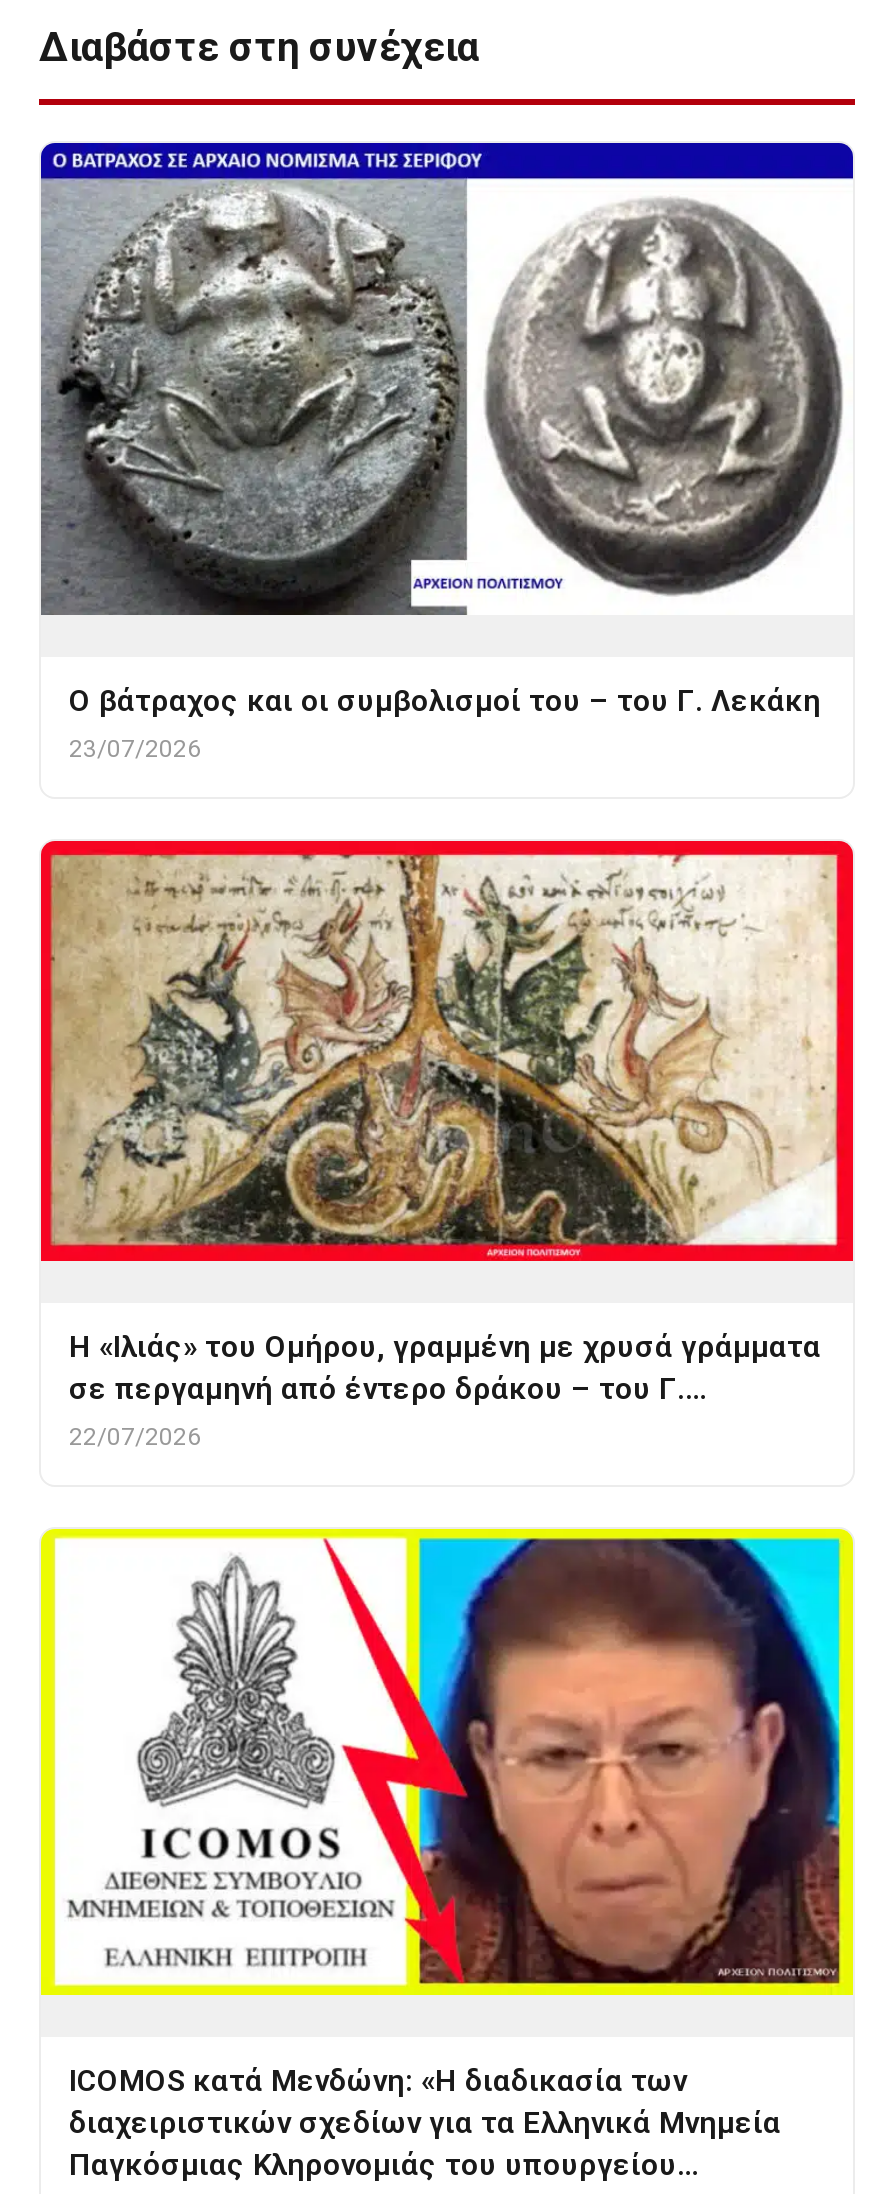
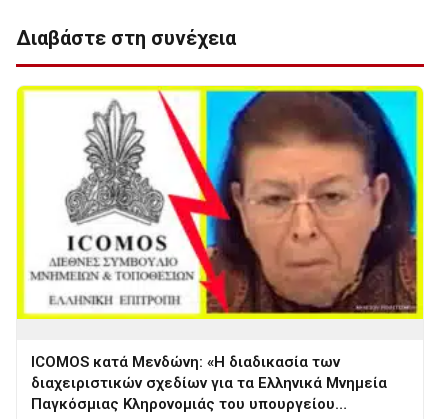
[39,141,855,762] [image] | Ο βάτραχος και οι συμβολισμοί του – του Γ. Λεκάκη | 23/07/2026 -> none
[39,839,855,1451] [image] | Η «Ιλιάς» του Ομήρου, γραμμένη με χρυσά γράμματα | σε περγαμηνή από έντερο δράκου – του Γ.… | 22/07/2026 -> none

